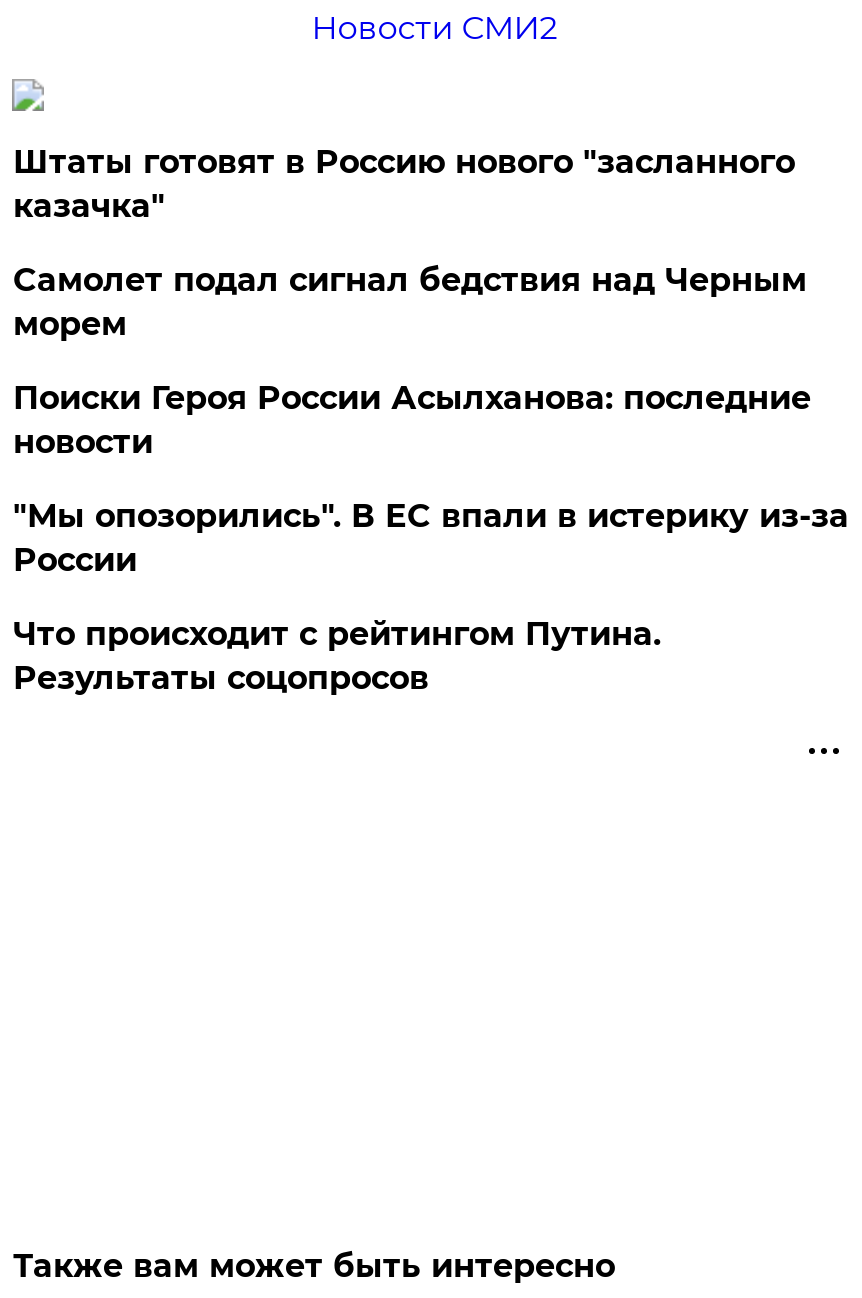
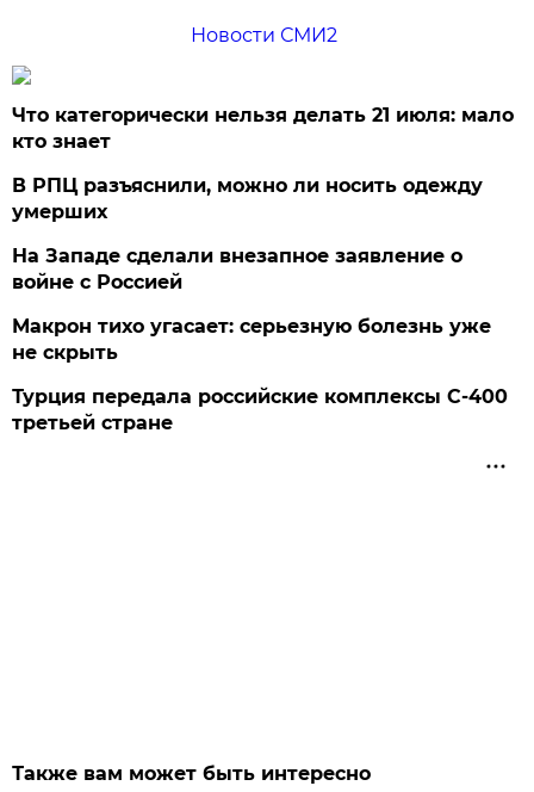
[13,144,795,226] Штаты готовят в Россию нового "засланного | казачка" -> [12,104,514,152] Что категорически нельзя делать 21 июля: мало | кто знает
[13,262,807,344] Самолет подал сигнал бедствия над Черным | морем -> [12,174,483,223] В РПЦ разъяснили, можно ли носить одежду | умерших
[13,380,811,462] Поиски Героя России Асылханова: последние | новости -> [12,244,463,293] На Западе сделали внезапное заявление о | войне с Россией
[13,498,849,580] "Мы опозорились". В ЕС впали в истерику из-за | России -> [12,315,492,364] Макрон тихо угасает: серьезную болезнь уже | не скрыть
[13,616,661,698] Что происходит с рейтингом Путина. | Результаты соцопросов -> [12,385,508,434] Турция передала российские комплексы С-400 | третьей стране

